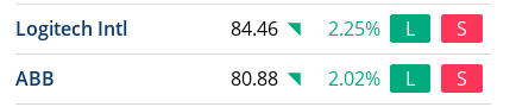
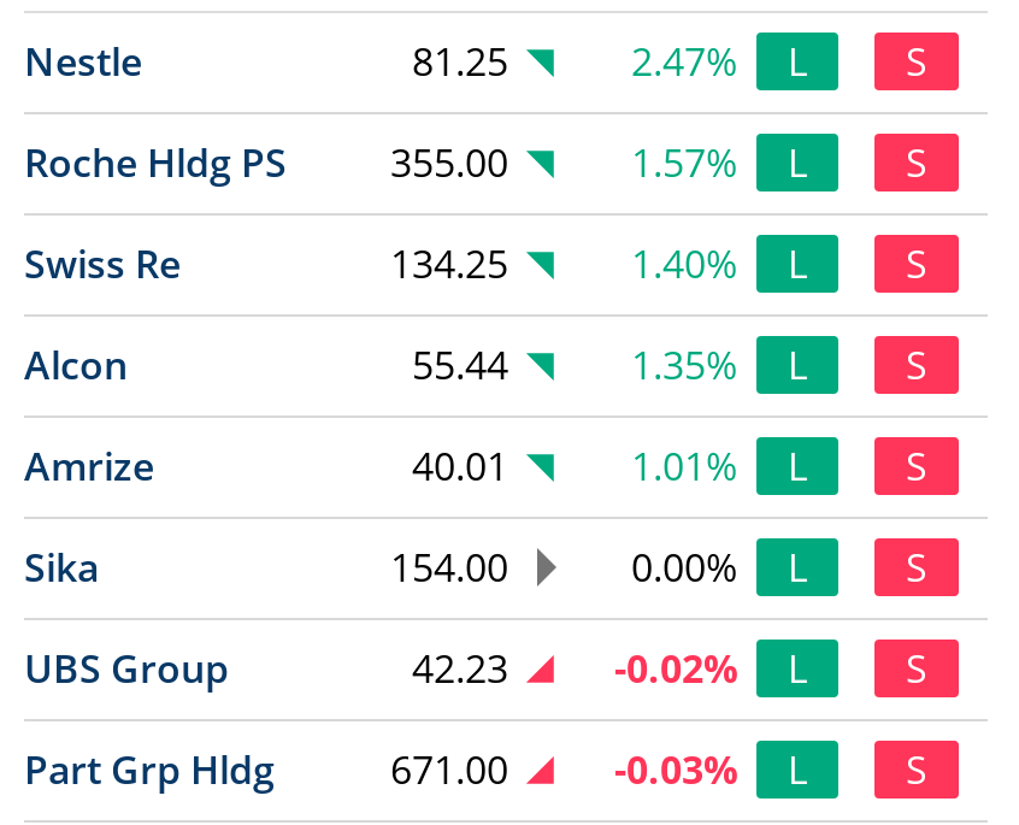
[15,15,380,42] Logitech Intl | 84.46 | 2.25% -> [24,35,737,88] Nestle | 81.25 | 2.47%
[15,65,380,92] ABB | 80.88 | 2.02% -> [24,136,927,796] Roche Hldg PS | 355.00 | 1.57% | L | S | Swiss Re | 134.25 | 1.40% | L | S | Alcon | 55.44 | 1.35% | L | S | Amrize | 40.01 | 1.01% | L | S | Sika | 154.00 | 0.00% | L | S | UBS Group | 42.23 | -0.02% | L | S | Part Grp Hldg | 671.00 | -0.03%

